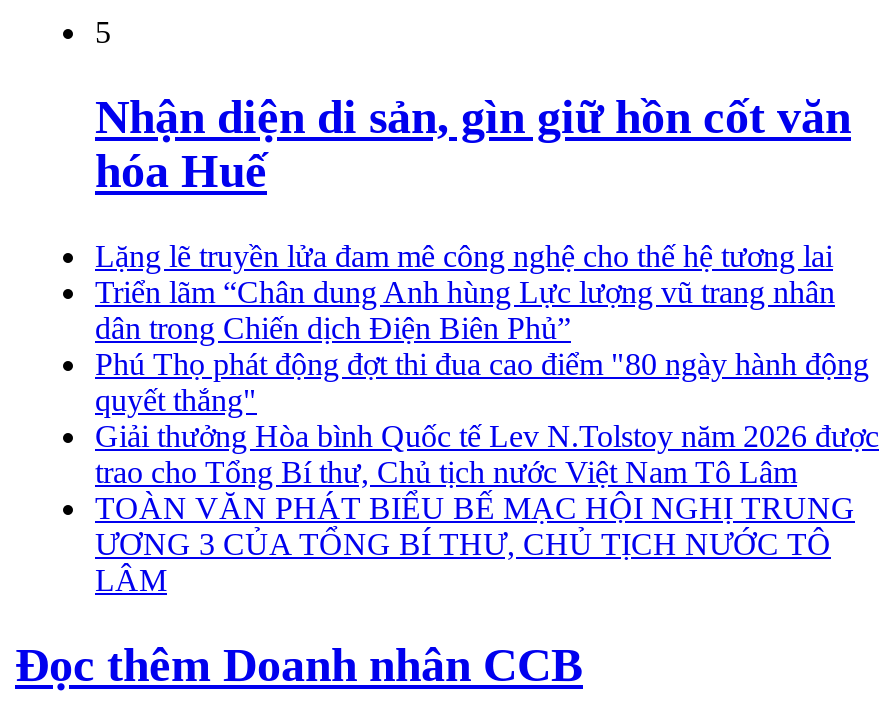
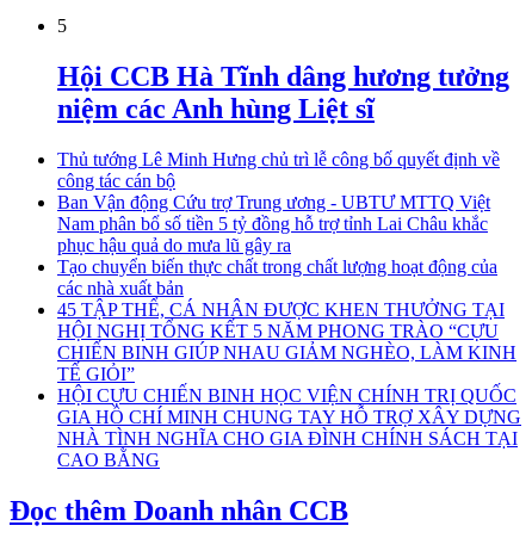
[95,91,851,197] Nhận diện di sản, gìn giữ hồn cốt văn | hóa Huế -> [57,61,509,124] Hội CCB Hà Tĩnh dâng hương tưởng | niệm các Anh hùng Liệt sĩ
[95,239,879,597] Lặng lẽ truyền lửa đam mê công nghệ cho thế hệ tương lai | Triển lãm “Chân dung Anh hùng Lực lượng vũ trang nhân | dân trong Chiến dịch Điện Biên Phủ” | Phú Thọ phát động đợt thi đua cao điểm "80 ngày hành động | quyết thắng" | Giải thưởng Hòa bình Quốc tế Lev N.Tolstoy năm 2026 được | trao cho Tổng Bí thư, Chủ tịch nước Việt Nam Tô Lâm | TOÀN VĂN PHÁT BIỂU BẾ MẠC HỘI NGHỊ TRUNG | ƯƠNG 3 CỦA TỔNG BÍ THƯ, CHỦ TỊCH NƯỚC TÔ | LÂM -> [57,149,521,470] Thủ tướng Lê Minh Hưng chủ trì lễ công bố quyết định về | công tác cán bộ | Ban Vận động Cứu trợ Trung ương - UBTƯ MTTQ Việt | Nam phân bổ số tiền 5 tỷ đồng hỗ trợ tỉnh Lai Châu khắc | phục hậu quả do mưa lũ gây ra | Tạo chuyển biến thực chất trong chất lượng hoạt động của | các nhà xuất bản | 45 TẬP THỂ, CÁ NHÂN ĐƯỢC KHEN THƯỞNG TẠI | HỘI NGHỊ TỔNG KẾT 5 NĂM PHONG TRÀO “CỰU | CHIẾN BINH GIÚP NHAU GIẢM NGHÈO, LÀM KINH | TẾ GIỎI” | HỘI CỰU CHIẾN BINH HỌC VIỆN CHÍNH TRỊ QUỐC | GIA HỒ CHÍ MINH CHUNG TAY HỖ TRỢ XÂY DỰNG | NHÀ TÌNH NGHĨA CHO GIA ĐÌNH CHÍNH SÁCH TẠI | CAO BẰNG

